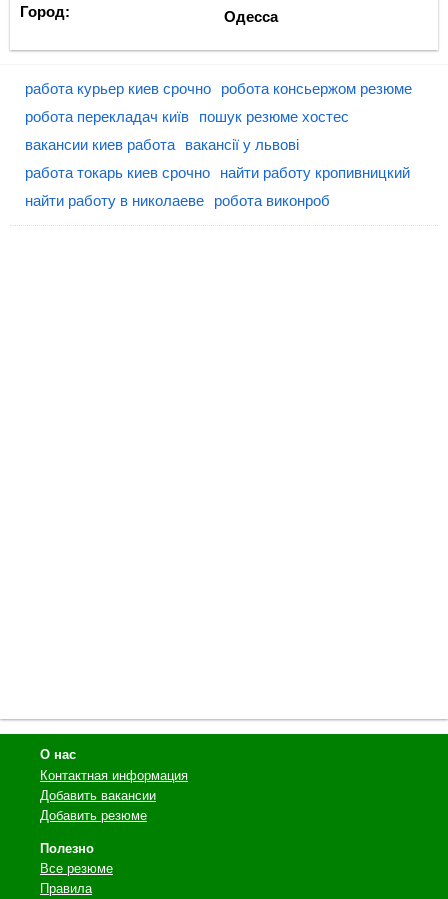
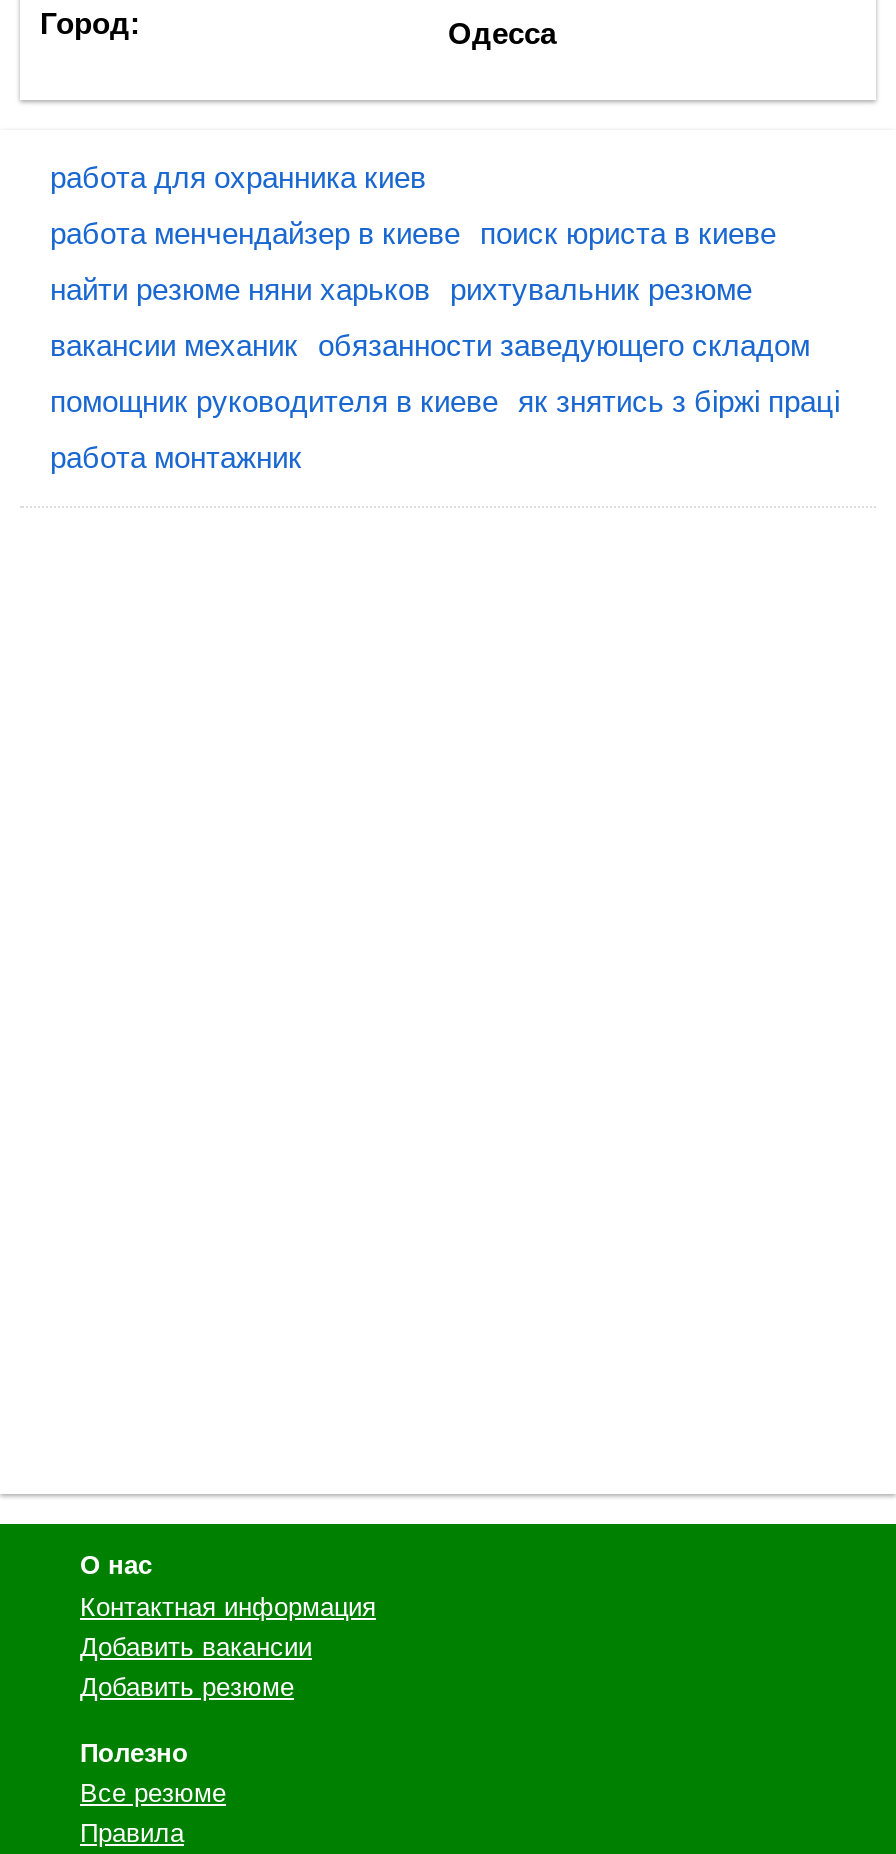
[25,80,412,209] работа курьер киев срочно робота консьержом резюме | робота перекладач київ пошук резюме хостес | вакансии киев работа вакансії у львові | работа токарь киев срочно найти работу кропивницкий | найти работу в николаеве робота виконроб -> [50,160,840,474] работа для охранника киев | работа менчендайзер в киеве поиск юриста в киеве | найти резюме няни харьков рихтувальник резюме | вакансии механик обязанности заведующего складом | помощник руководителя в киеве як знятись з біржі праці | работа монтажник

